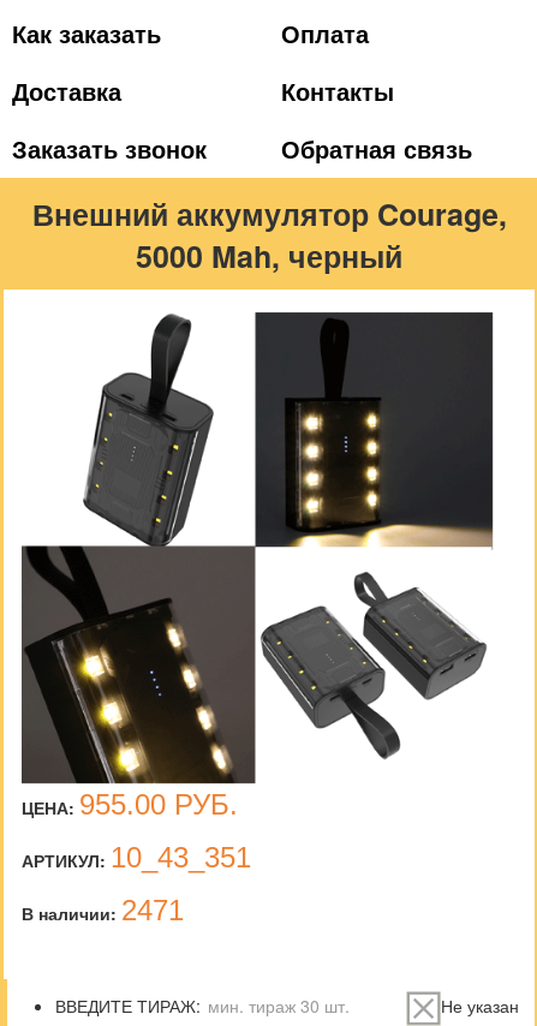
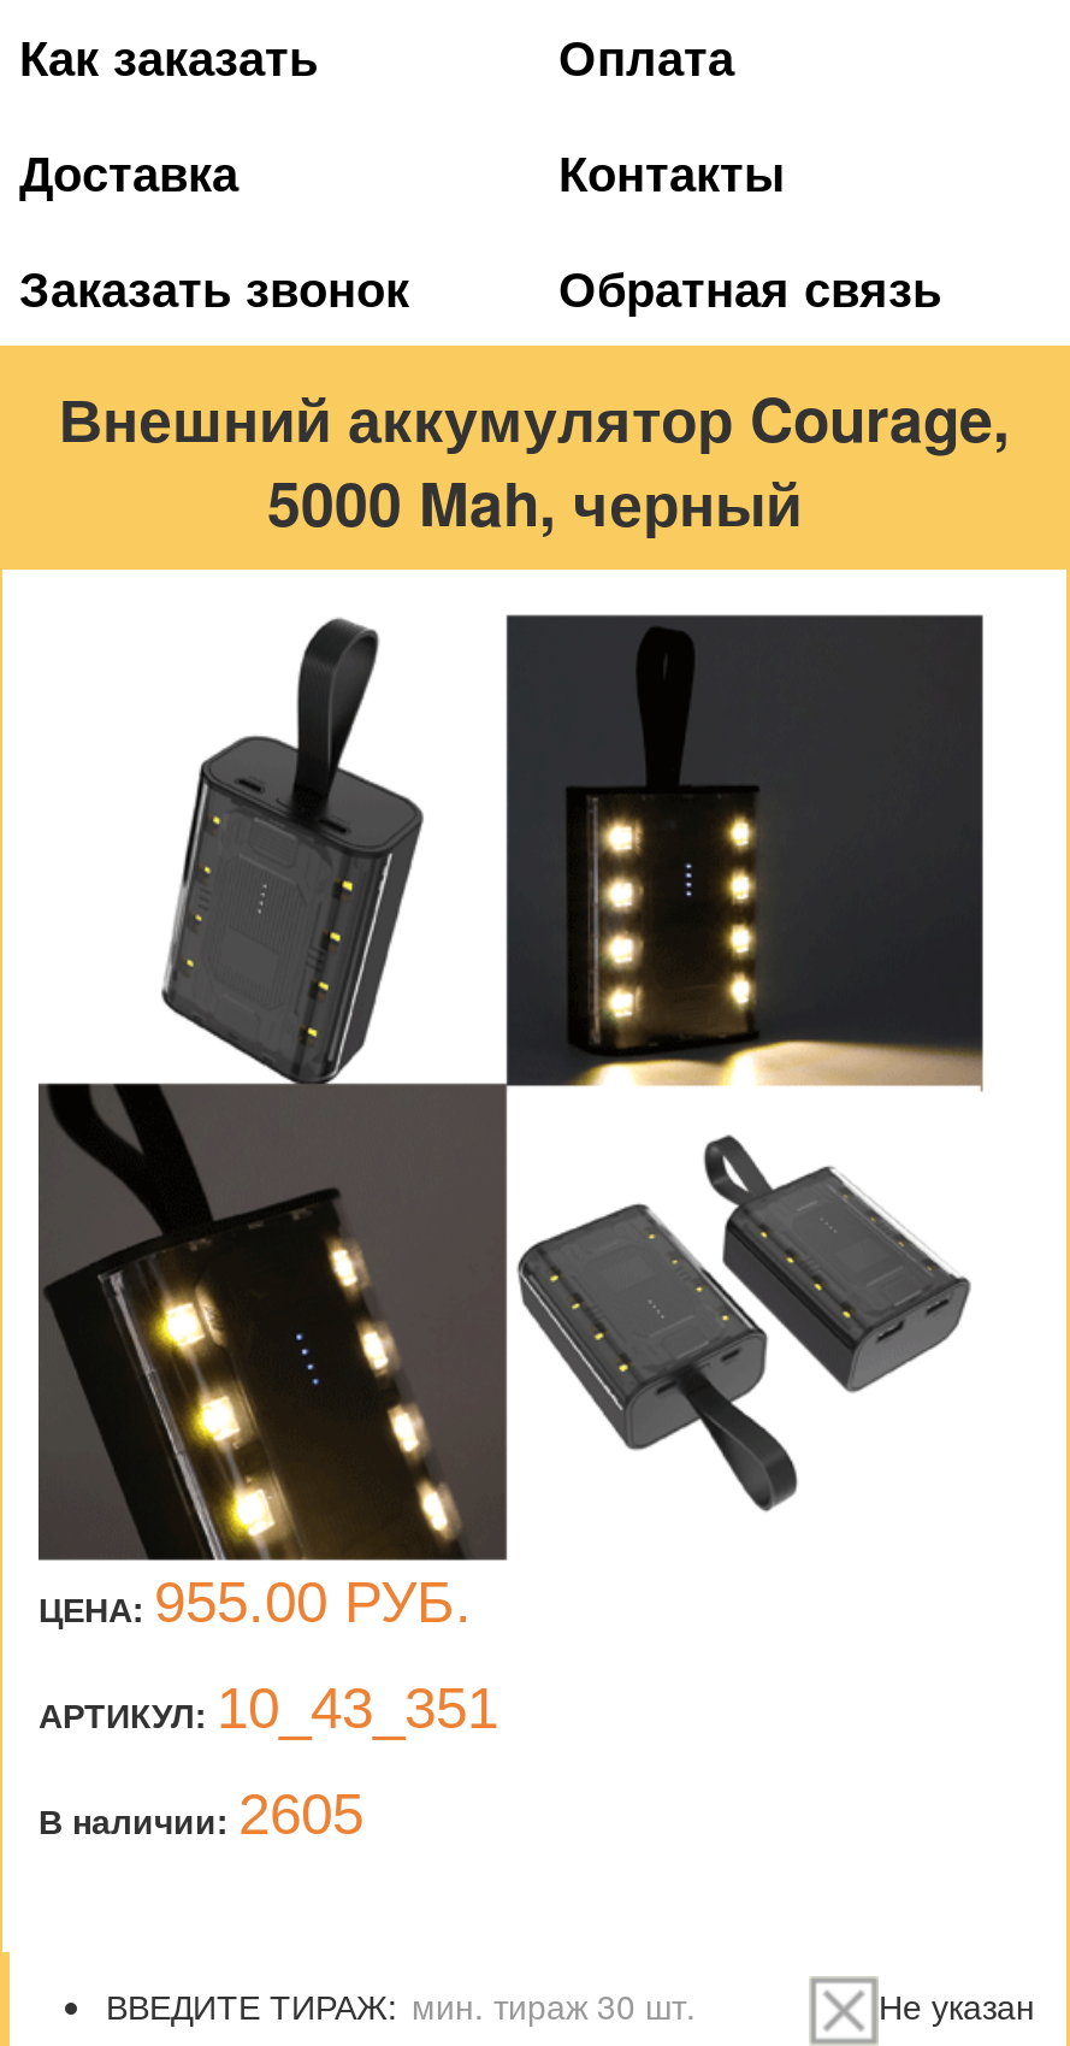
[22,894,184,926] В наличии: 2471 -> [39,1781,363,1846] В наличии: 2605

